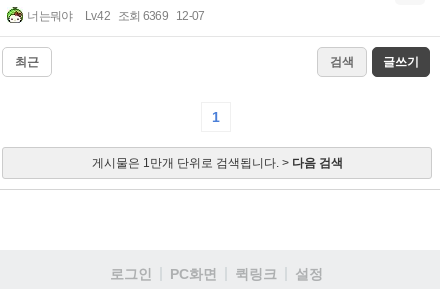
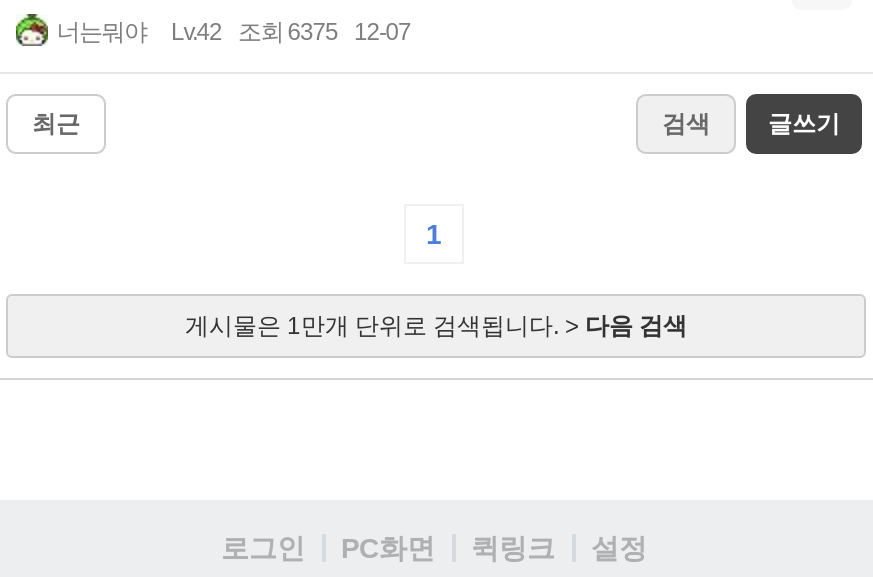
[27,9,204,23] 너는뭐야 Lv.42 조회 6369 12-07 -> [56,17,410,45] 너는뭐야 Lv.42 조회 6375 12-07

